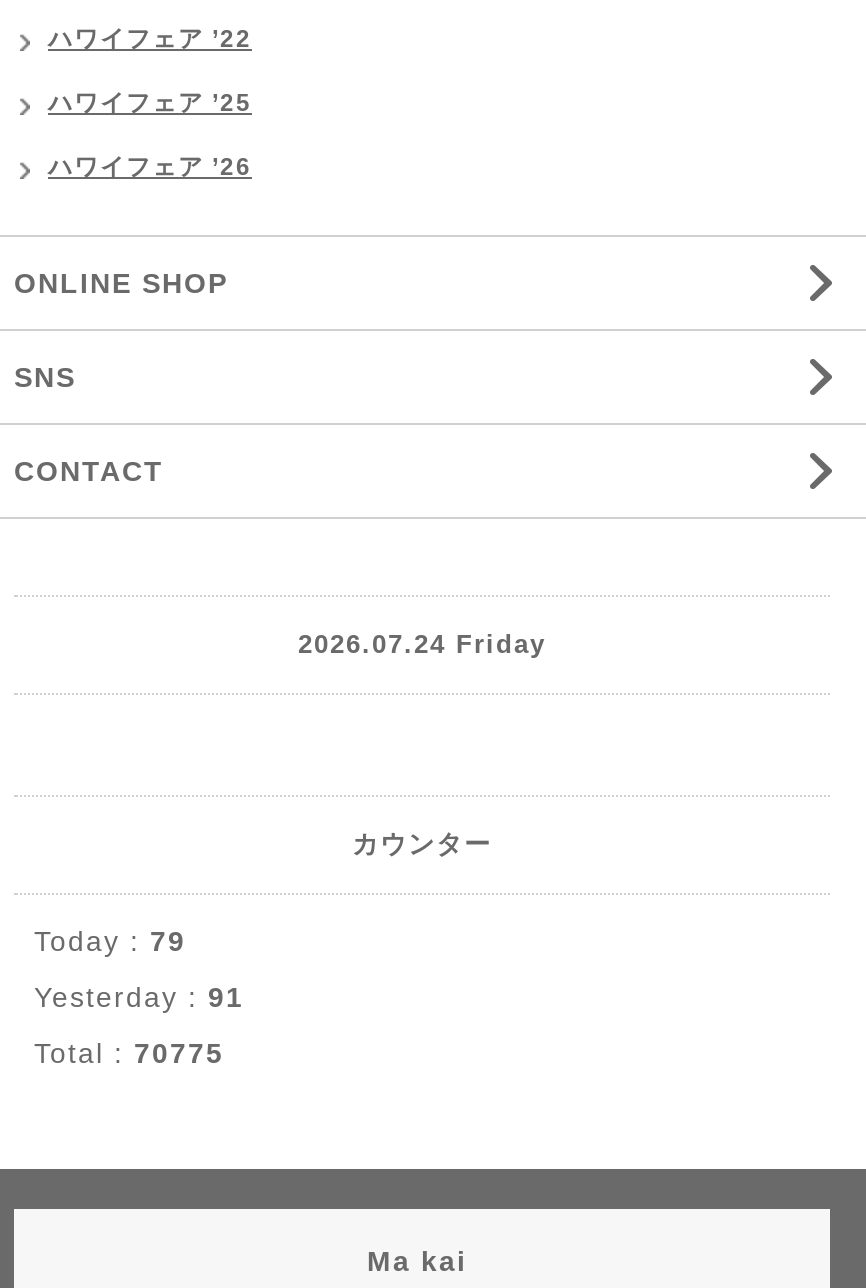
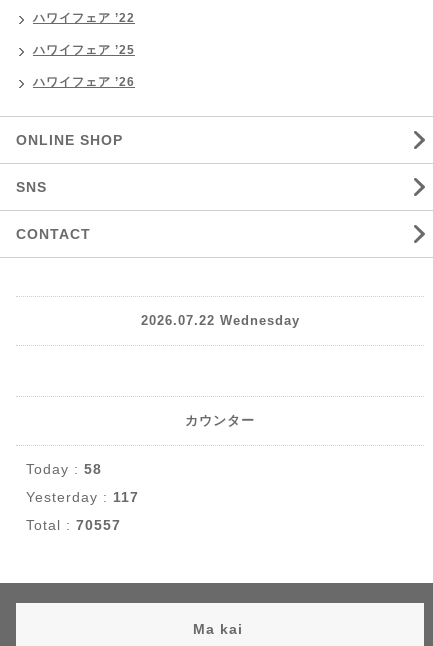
[298,630,546,660] 2026.07.24 Friday -> [140,313,299,328] 2026.07.22 Wednesday
[34,925,186,957] Today : 79 -> [26,461,102,477] Today : 58
[34,981,244,1013] Yesterday : 91 -> [26,489,139,505] Yesterday : 117
[34,1037,224,1069] Total : 70775 -> [26,517,121,533] Total : 70557

